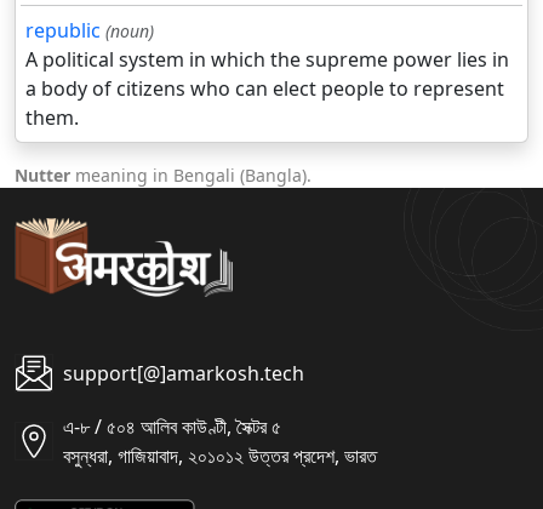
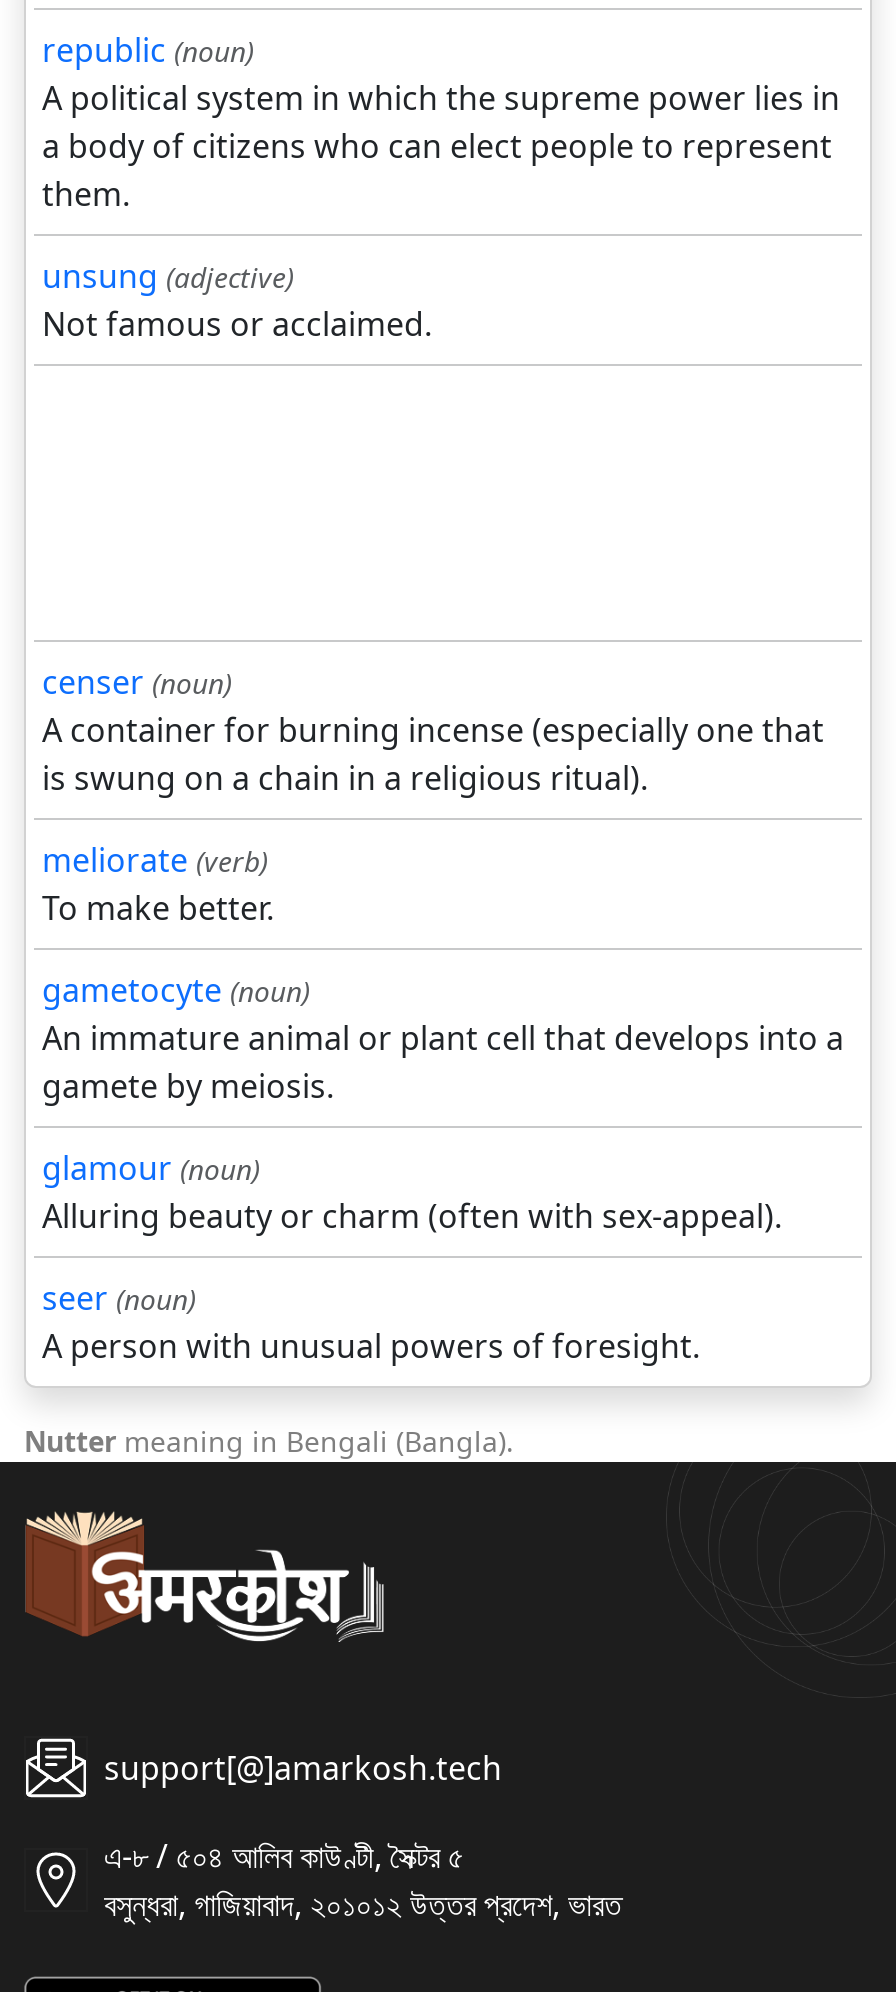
none -> [42,254,432,346] unsung (adjective) | Not famous or acclaimed.
none -> [42,660,844,1368] censer (noun) | A container for burning incense (especially one that | is swung on a chain in a religious ritual). | meliorate (verb) | To make better. | gametocyte (noun) | An immature animal or plant cell that develops into a | gamete by meiosis. | glamour (noun) | Alluring beauty or charm (often with sex-appeal). | seer (noun) | A person with unusual powers of foresight.

